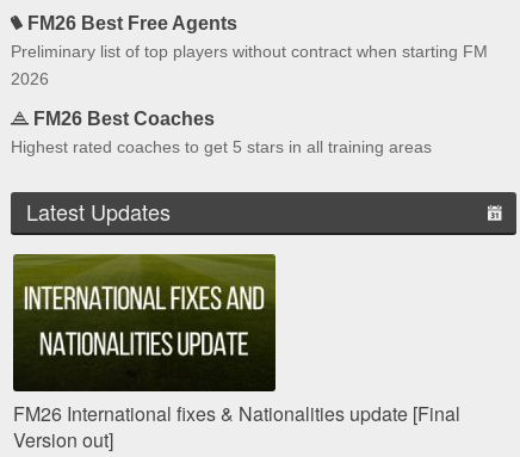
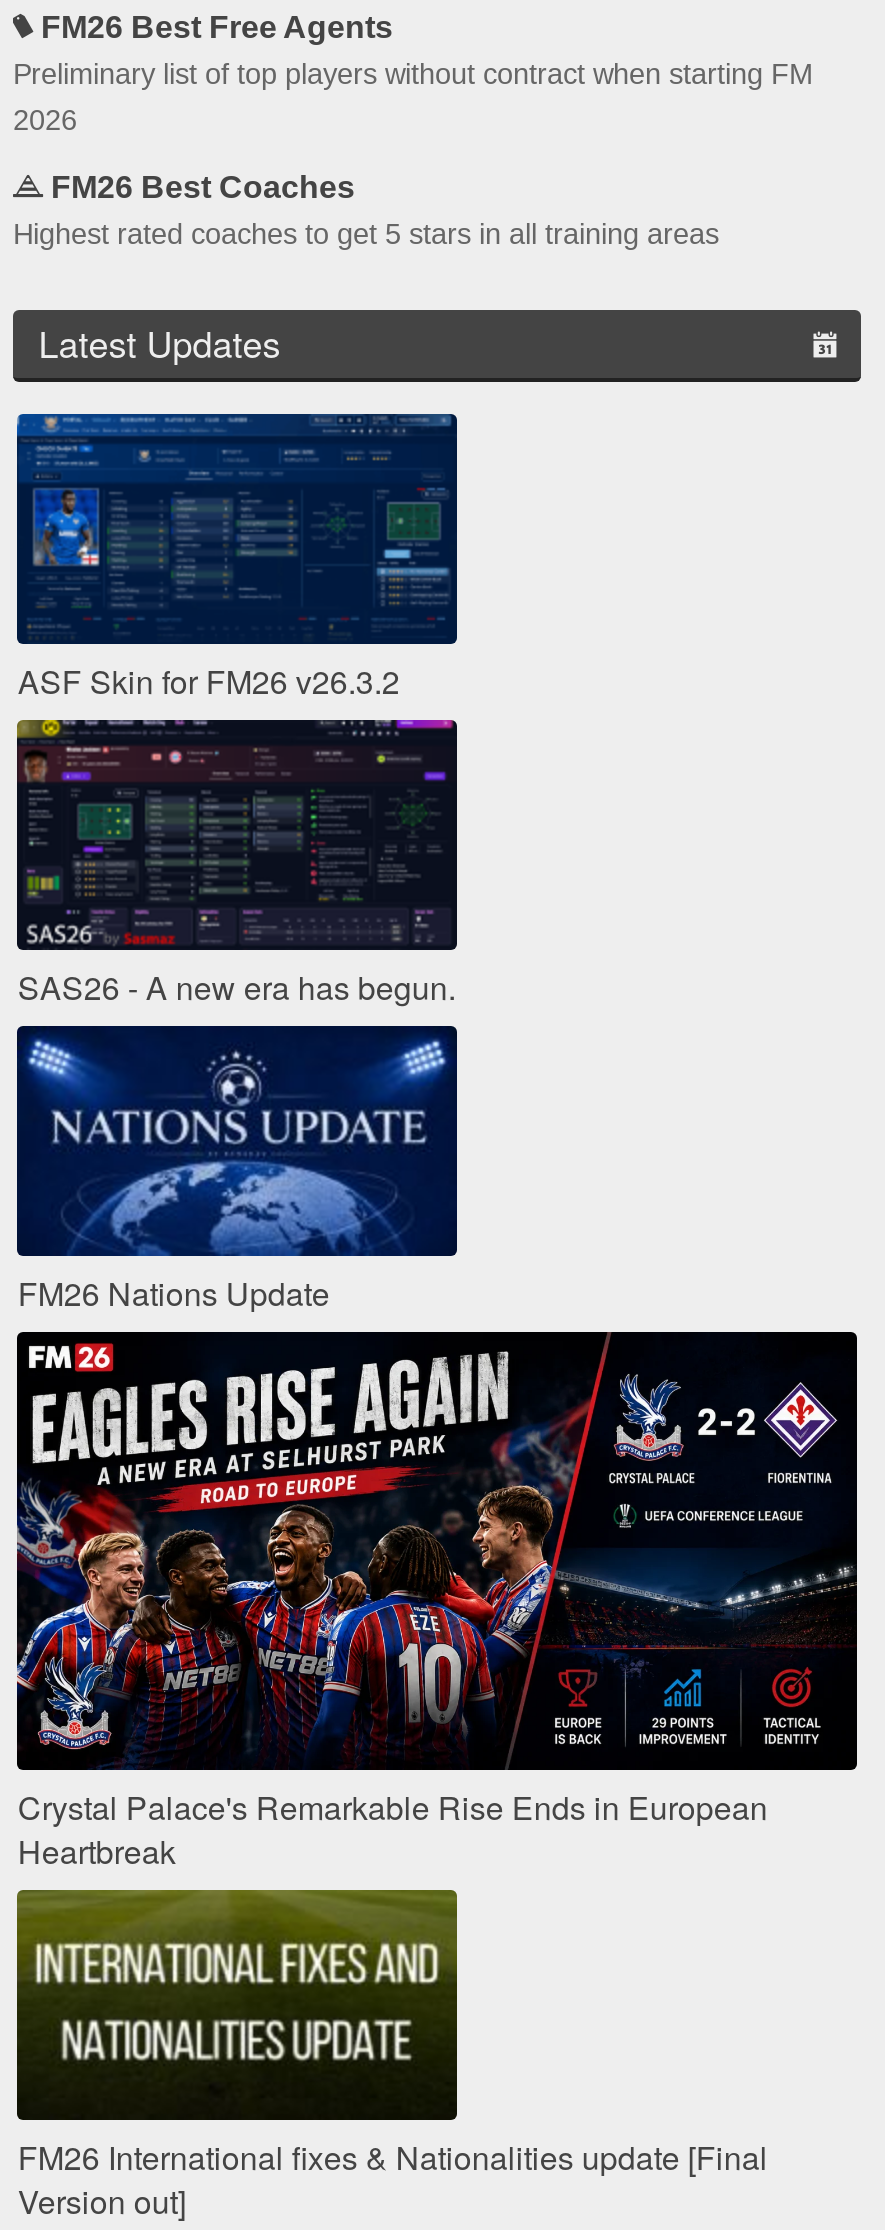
none -> [15,412,457,704] [image] | ASF Skin for FM26 v26.3.2
none -> [15,718,459,1010] [image] | SAS26 - A new era has begun.
none -> [15,1026,459,1316] [image] | FM26 Nations Update
none -> [15,1330,859,1874] [image] | Crystal Palace's Remarkable Rise Ends in European | Heartbreak

